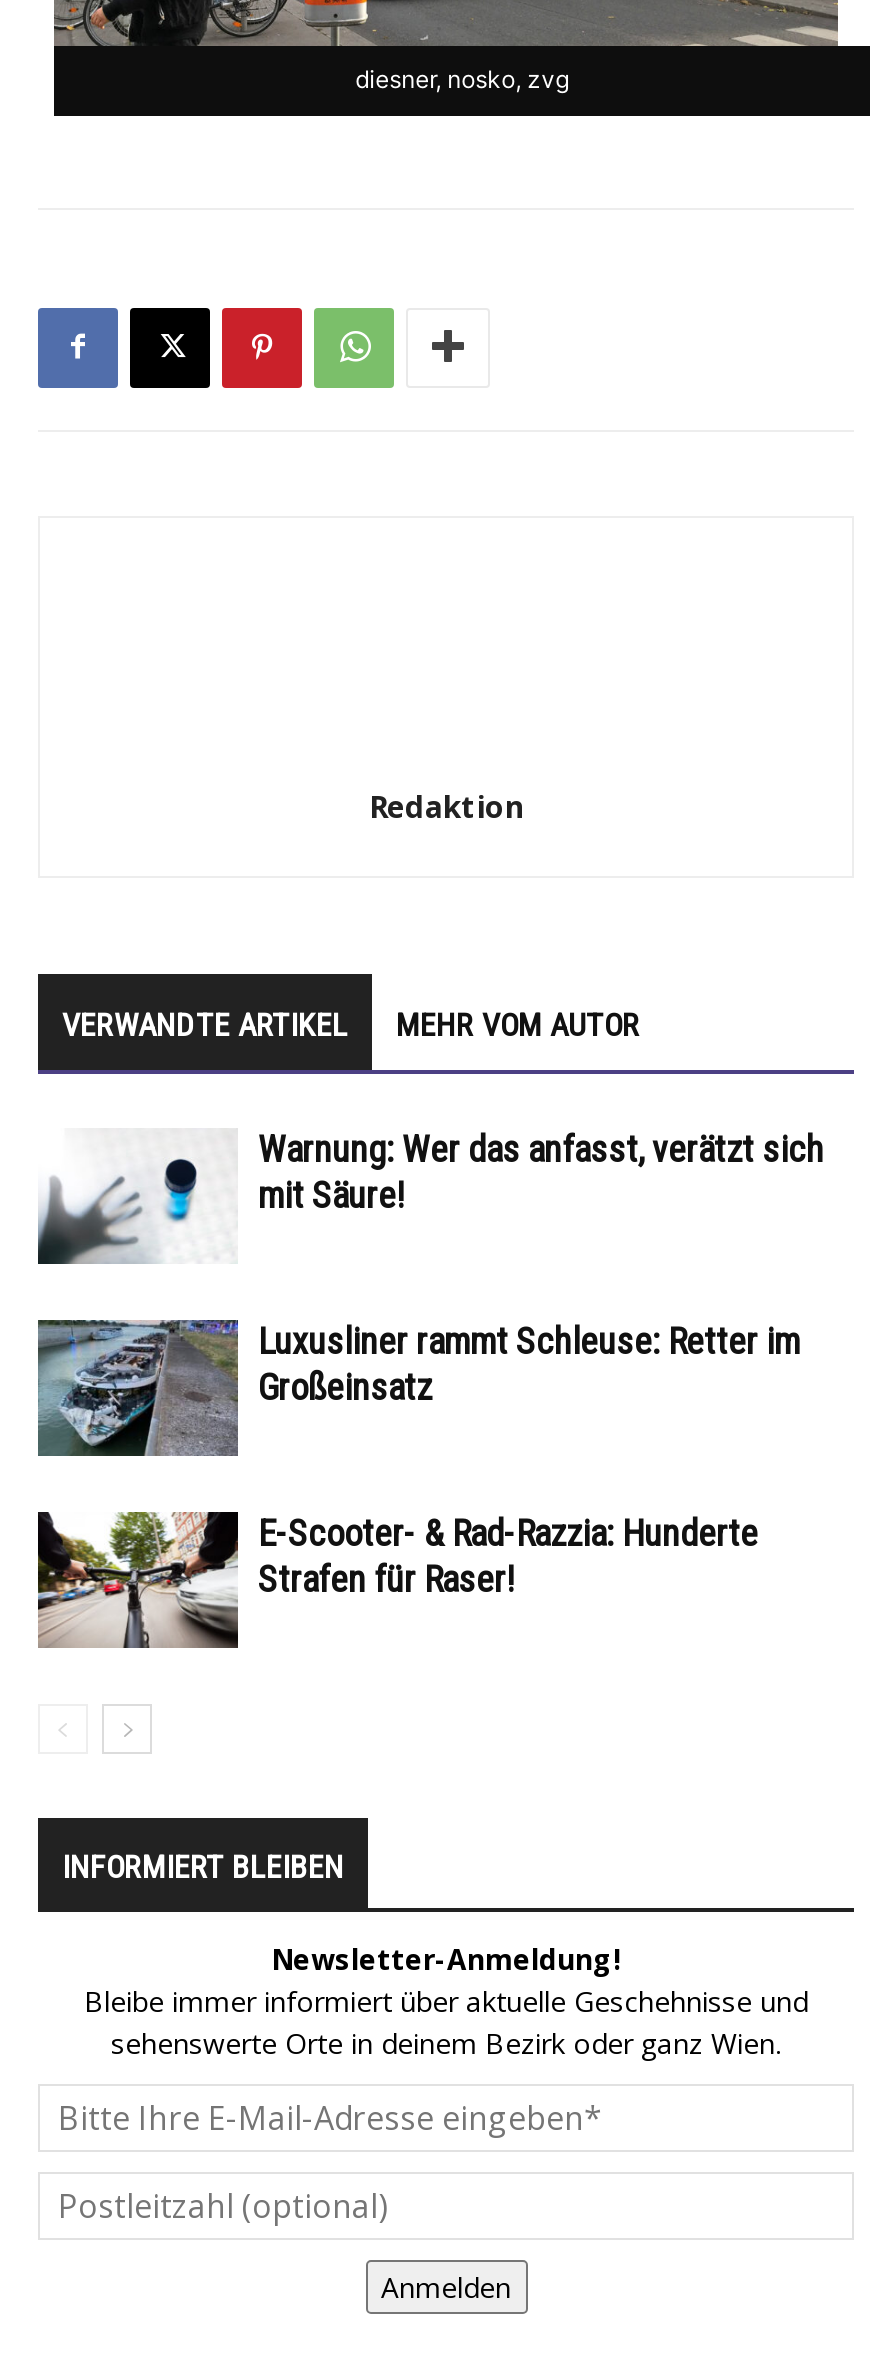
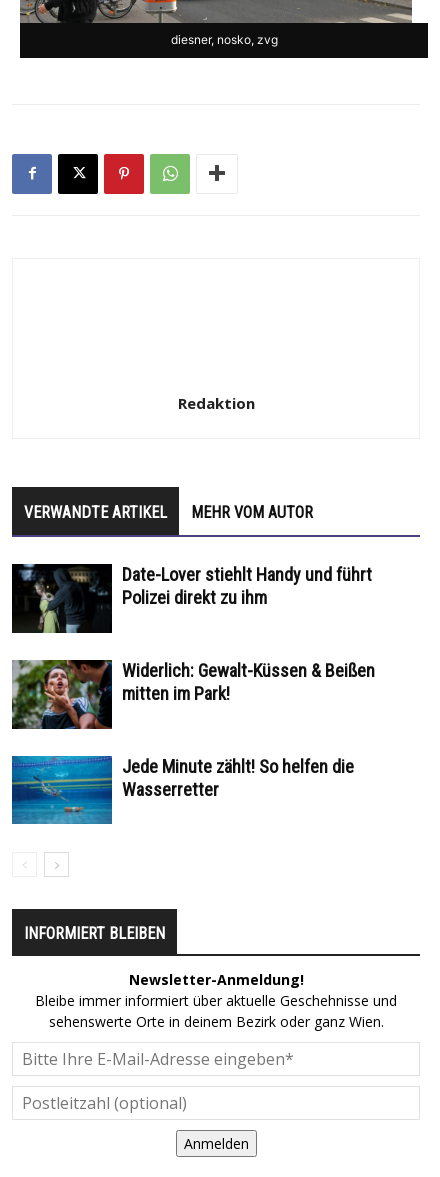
[36,1127,824,1266] [image] | Warnung: Wer das anfasst, verätzt sich | mit Säure! -> [11,563,372,634] [image] | Date-Lover stiehlt Handy und führt | Polizei direkt zu ihm
[38,1318,800,1458] [image] | Luxusliner rammt Schleuse: Retter im | Großeinsatz -> [12,659,375,730] [image] | Widerlich: Gewalt-Küssen & Beißen | mitten im Park!
[36,1510,758,1650] [image] | E-Scooter- & Rad-Razzia: Hunderte | Strafen für Raser! -> [11,755,354,825] [image] | Jede Minute zählt! So helfen die | Wasserretter

